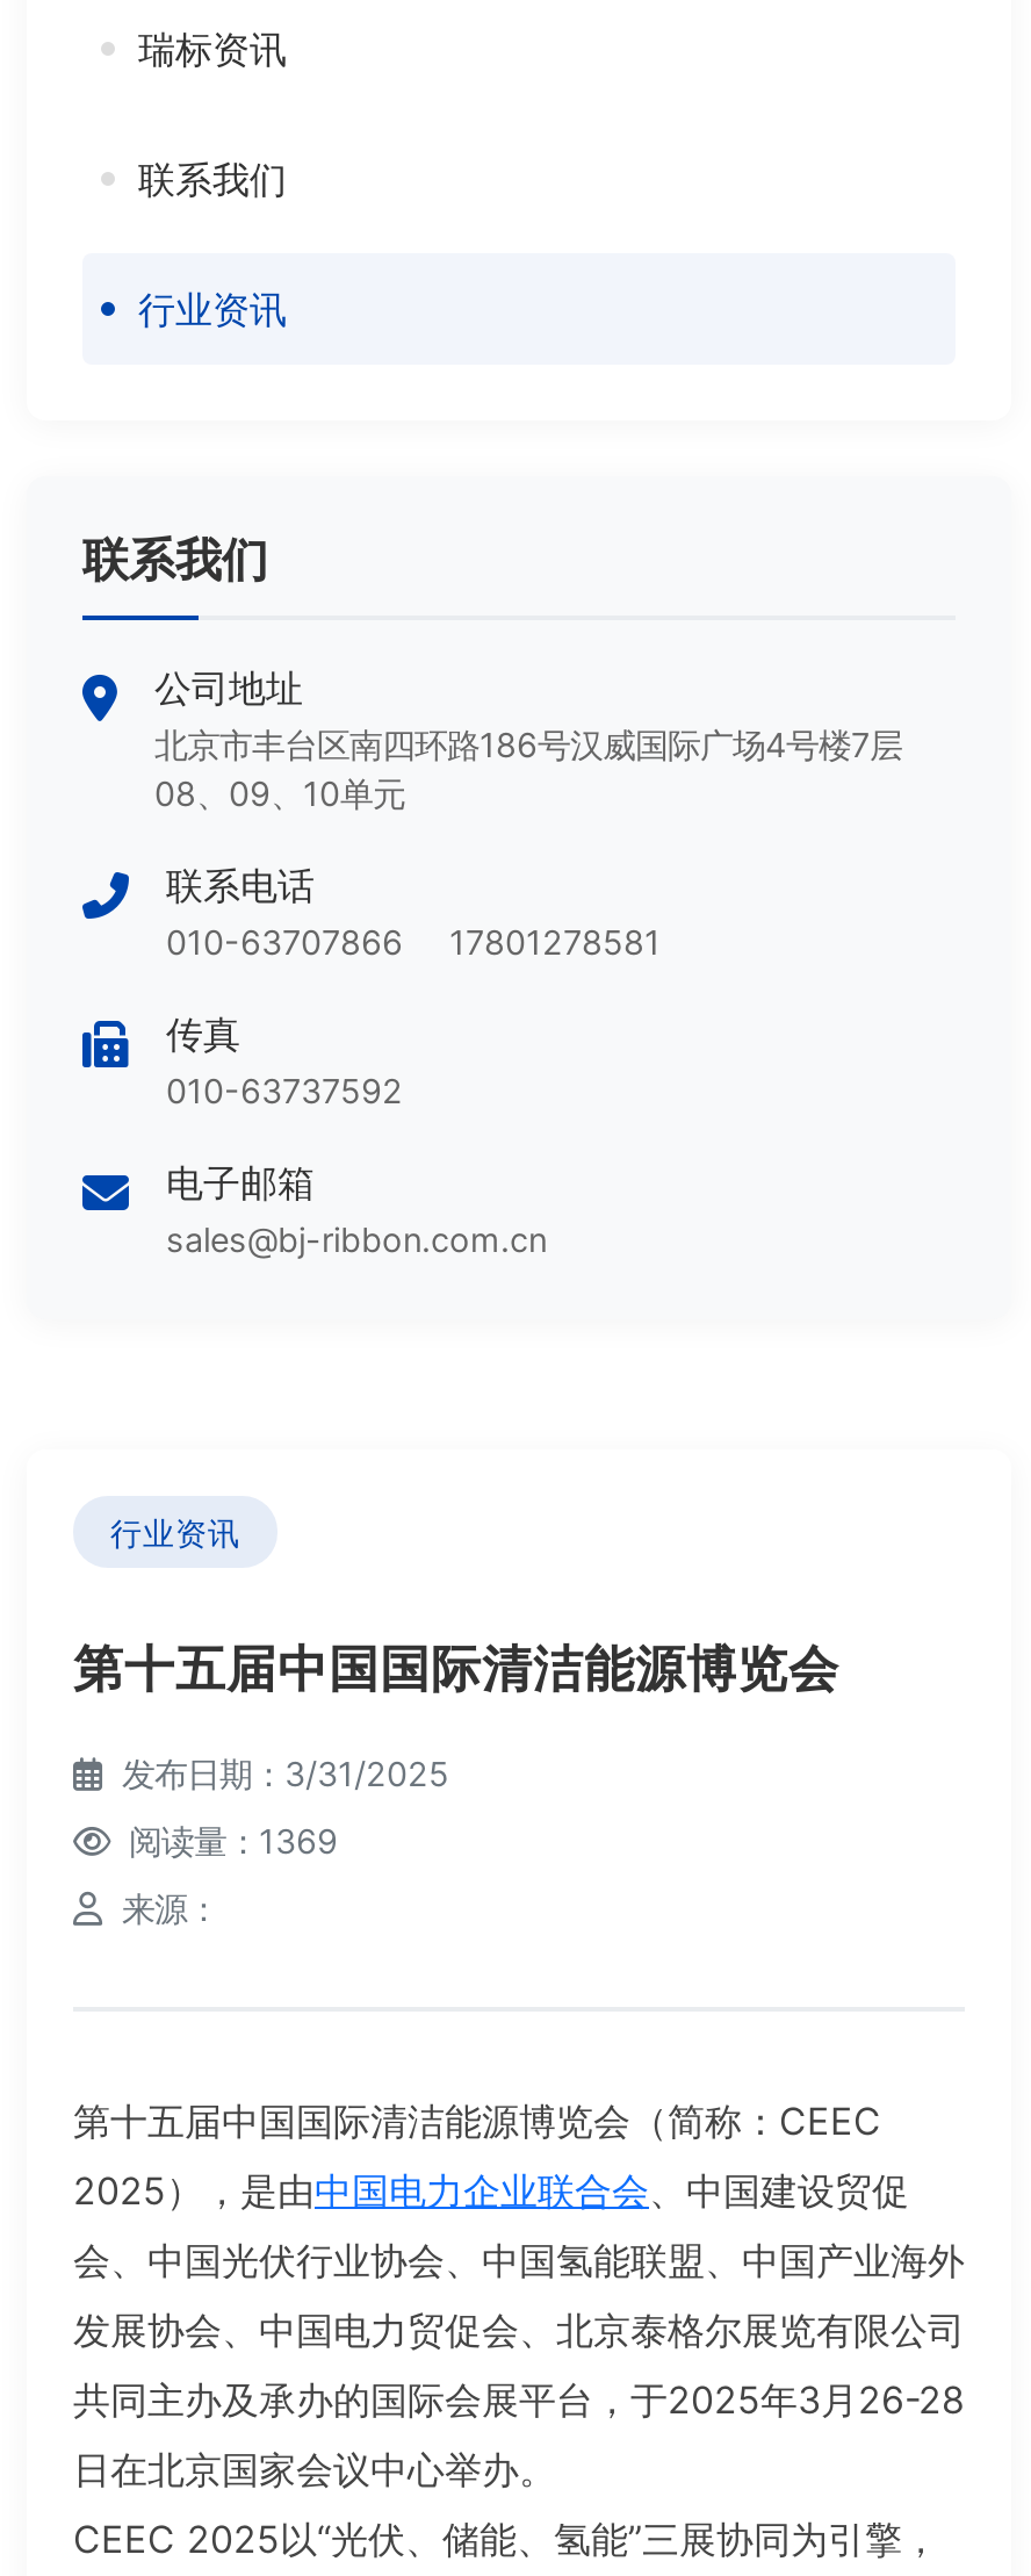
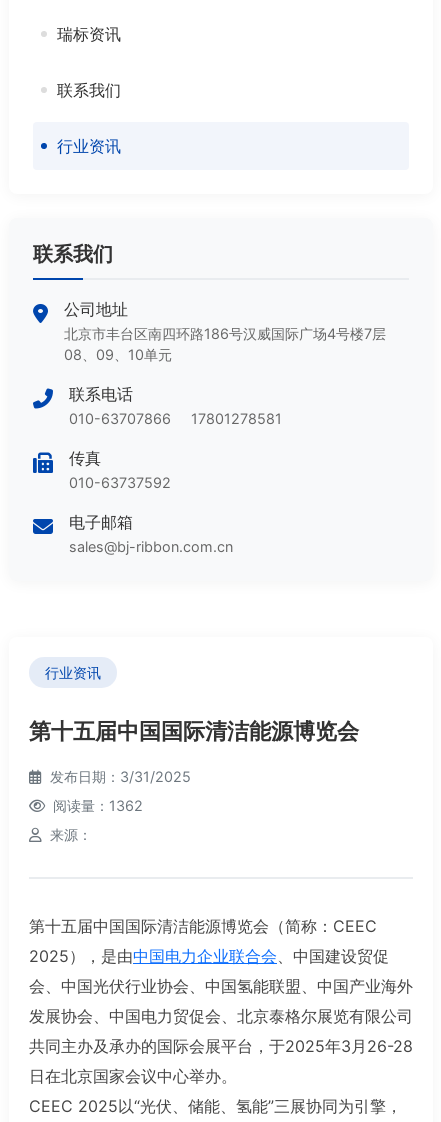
[129,1822,338,1861] 阅读量：1369 -> [53,797,143,814] 阅读量：1362

